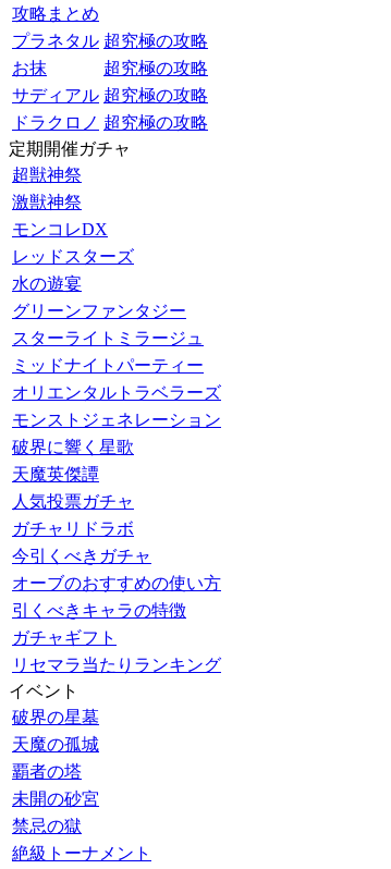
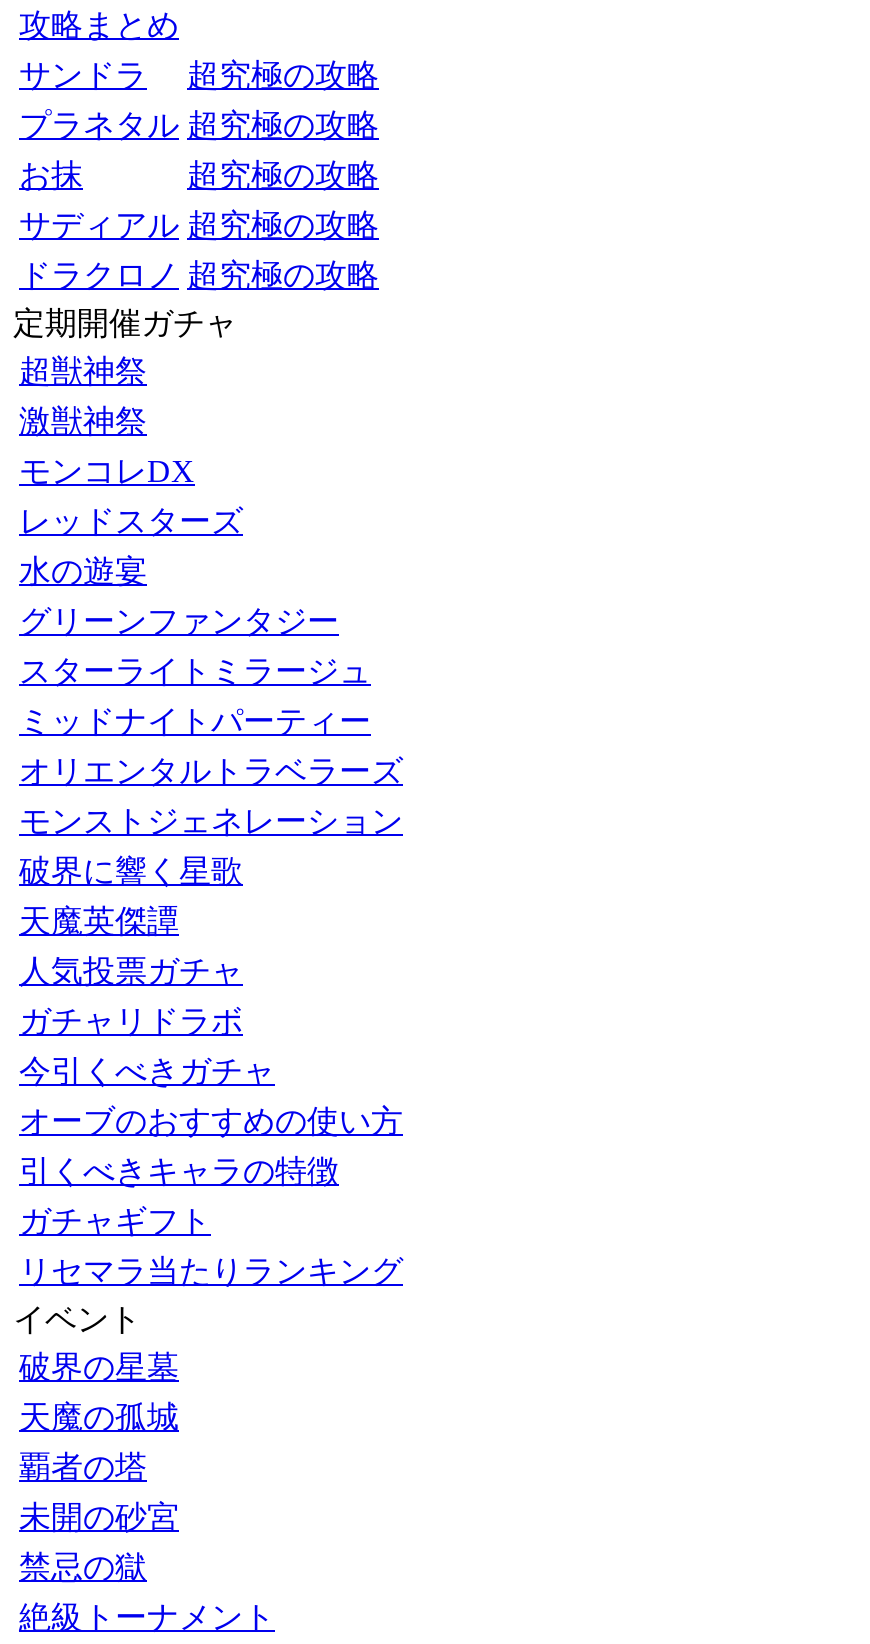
none -> [19,58,379,92] サンドラ | 超究極の攻略

